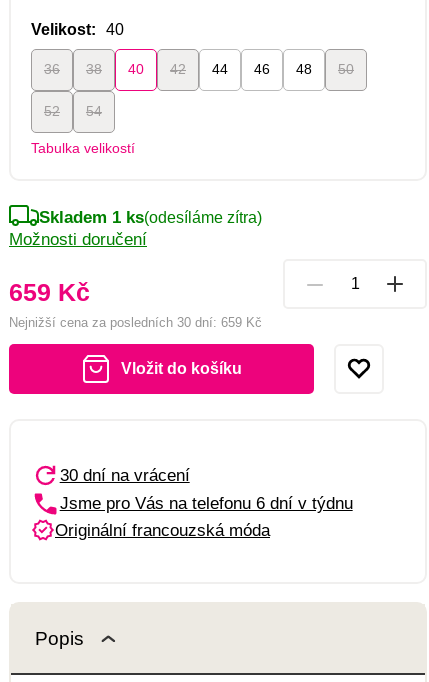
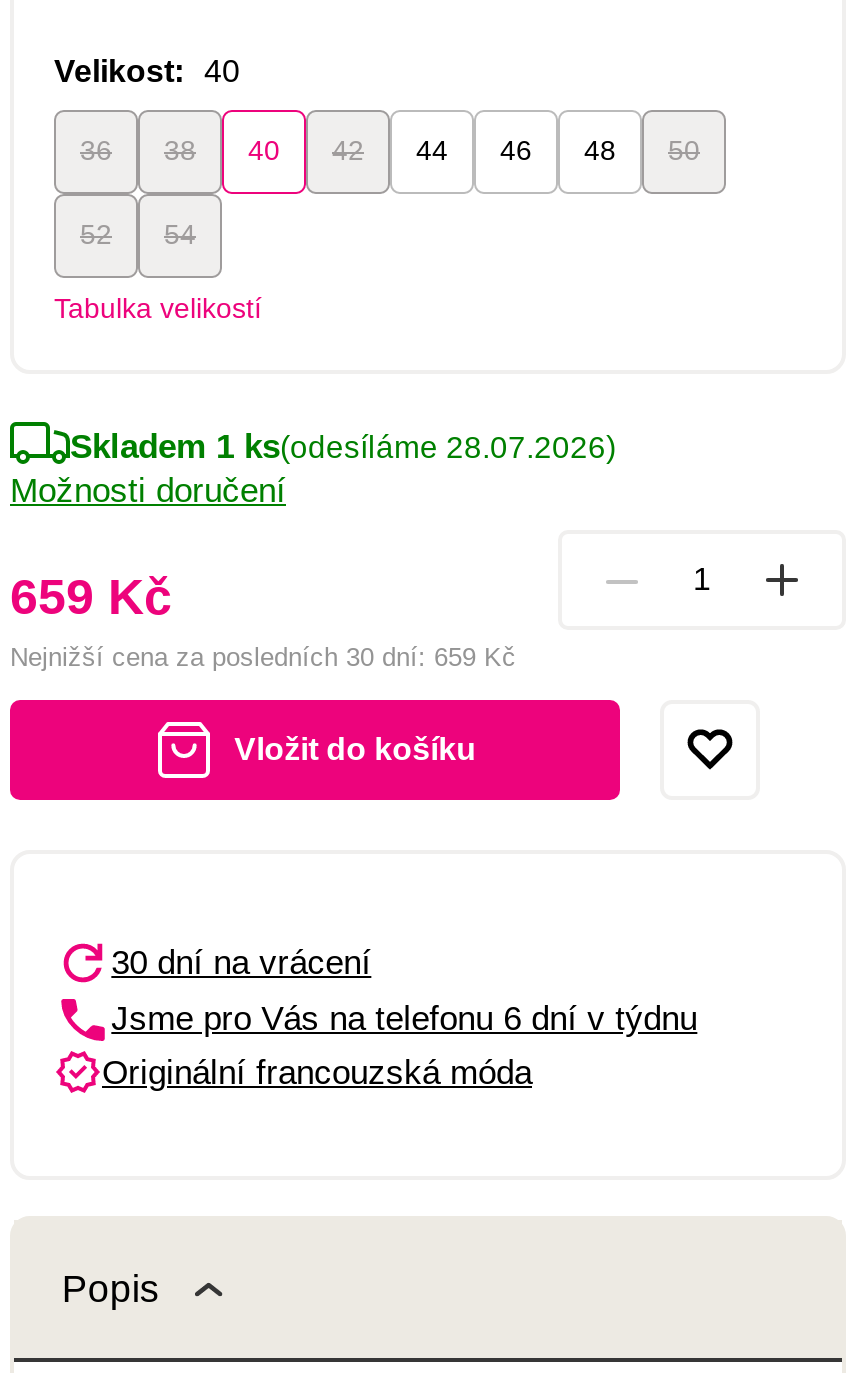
[39,208,262,227] Skladem 1 ks(odesíláme zítra) -> [70,428,616,466] Skladem 1 ks(odesíláme 28.07.2026)

